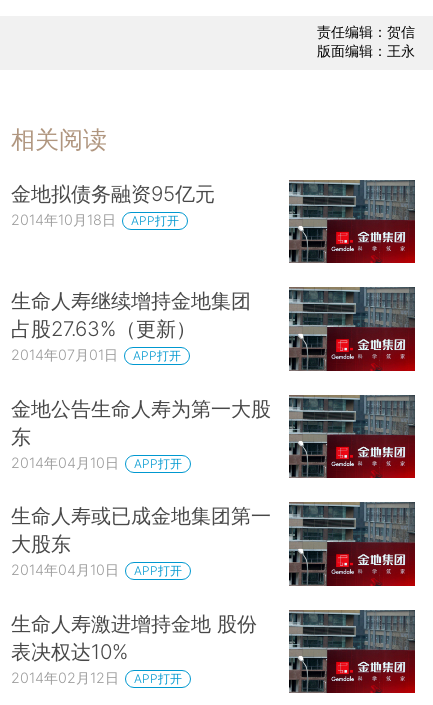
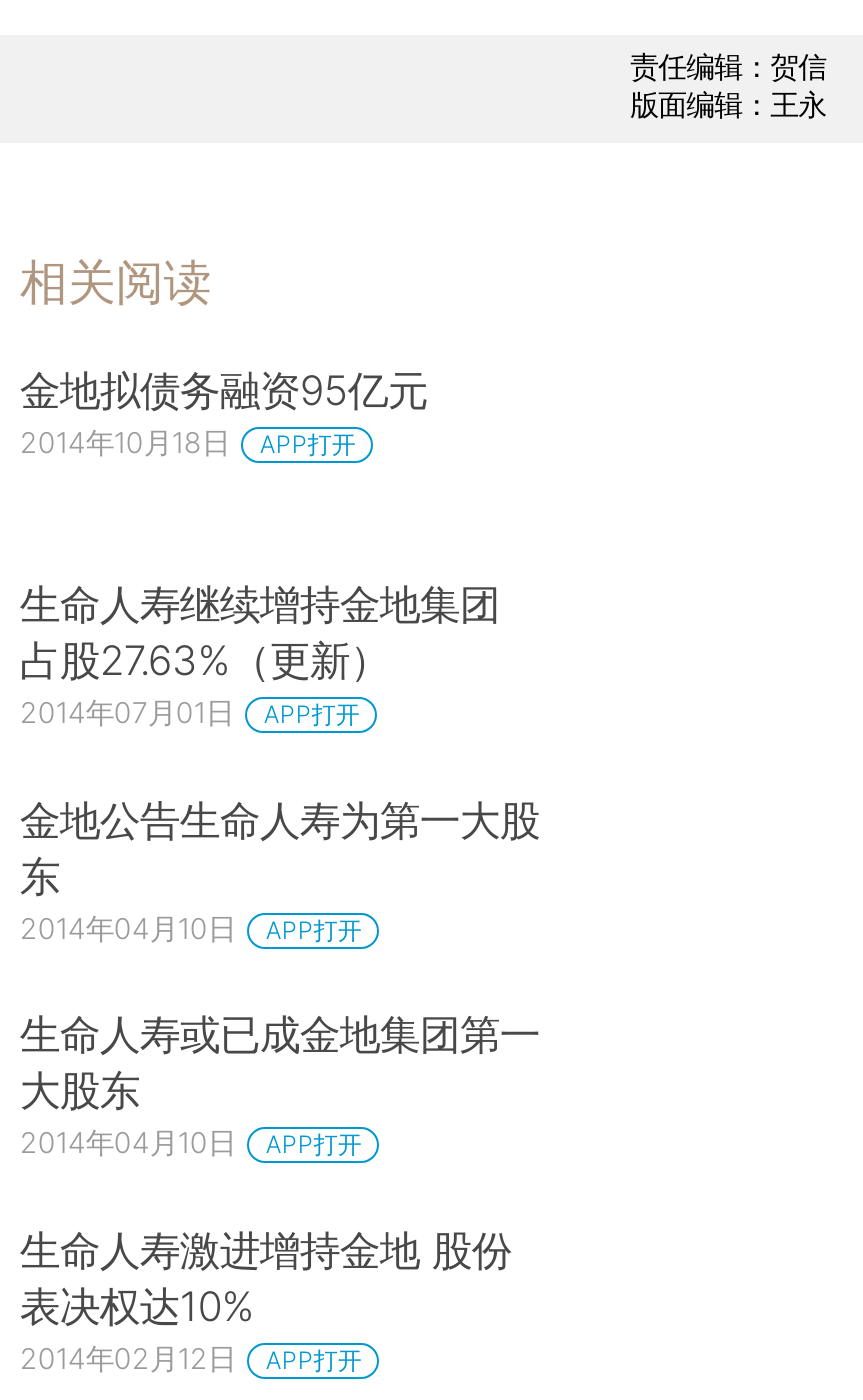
[288,179,416,264] [image] -> none
[288,286,416,372] [image] -> none
[288,394,416,479] [image] -> none
[288,501,416,587] [image] -> none
[288,609,416,694] [image] -> none

